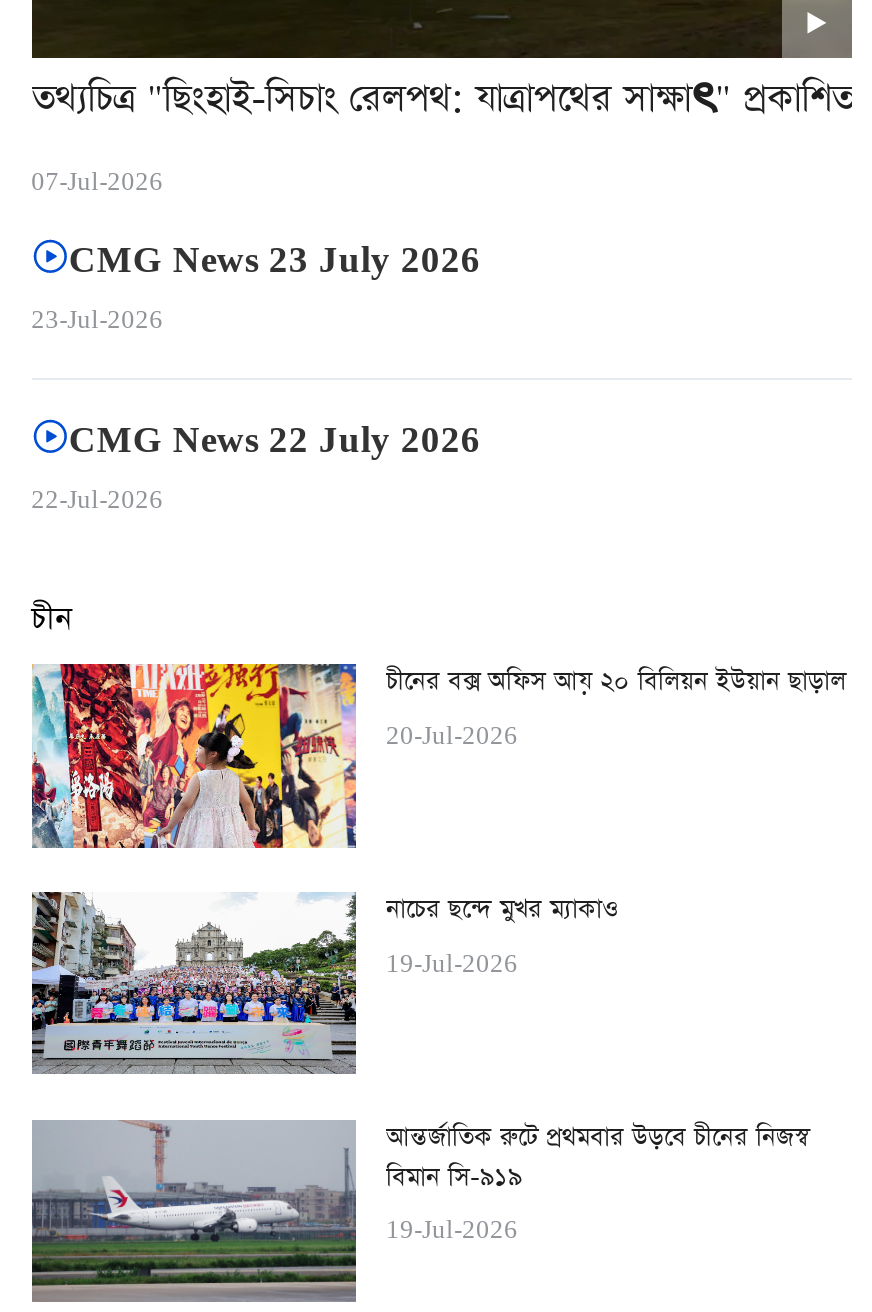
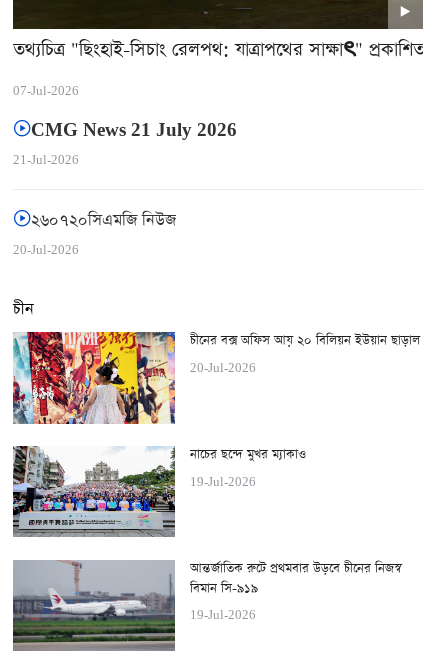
[31,238,481,341] CMG News 23 July 2026 | 23-Jul-2026 -> [13,119,237,170] CMG News 21 July 2026 | 21-Jul-2026
[31,418,481,521] CMG News 22 July 2026 | 22-Jul-2026 -> [13,209,176,260] ২৬০৭২০সিএমজি নিউজ | 20-Jul-2026

